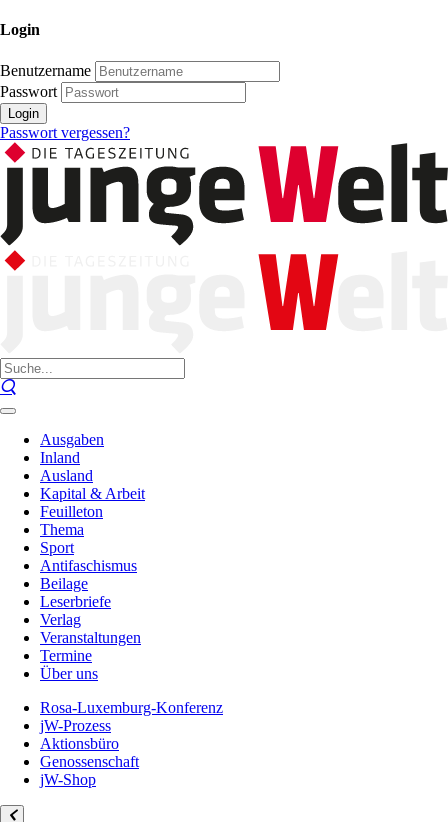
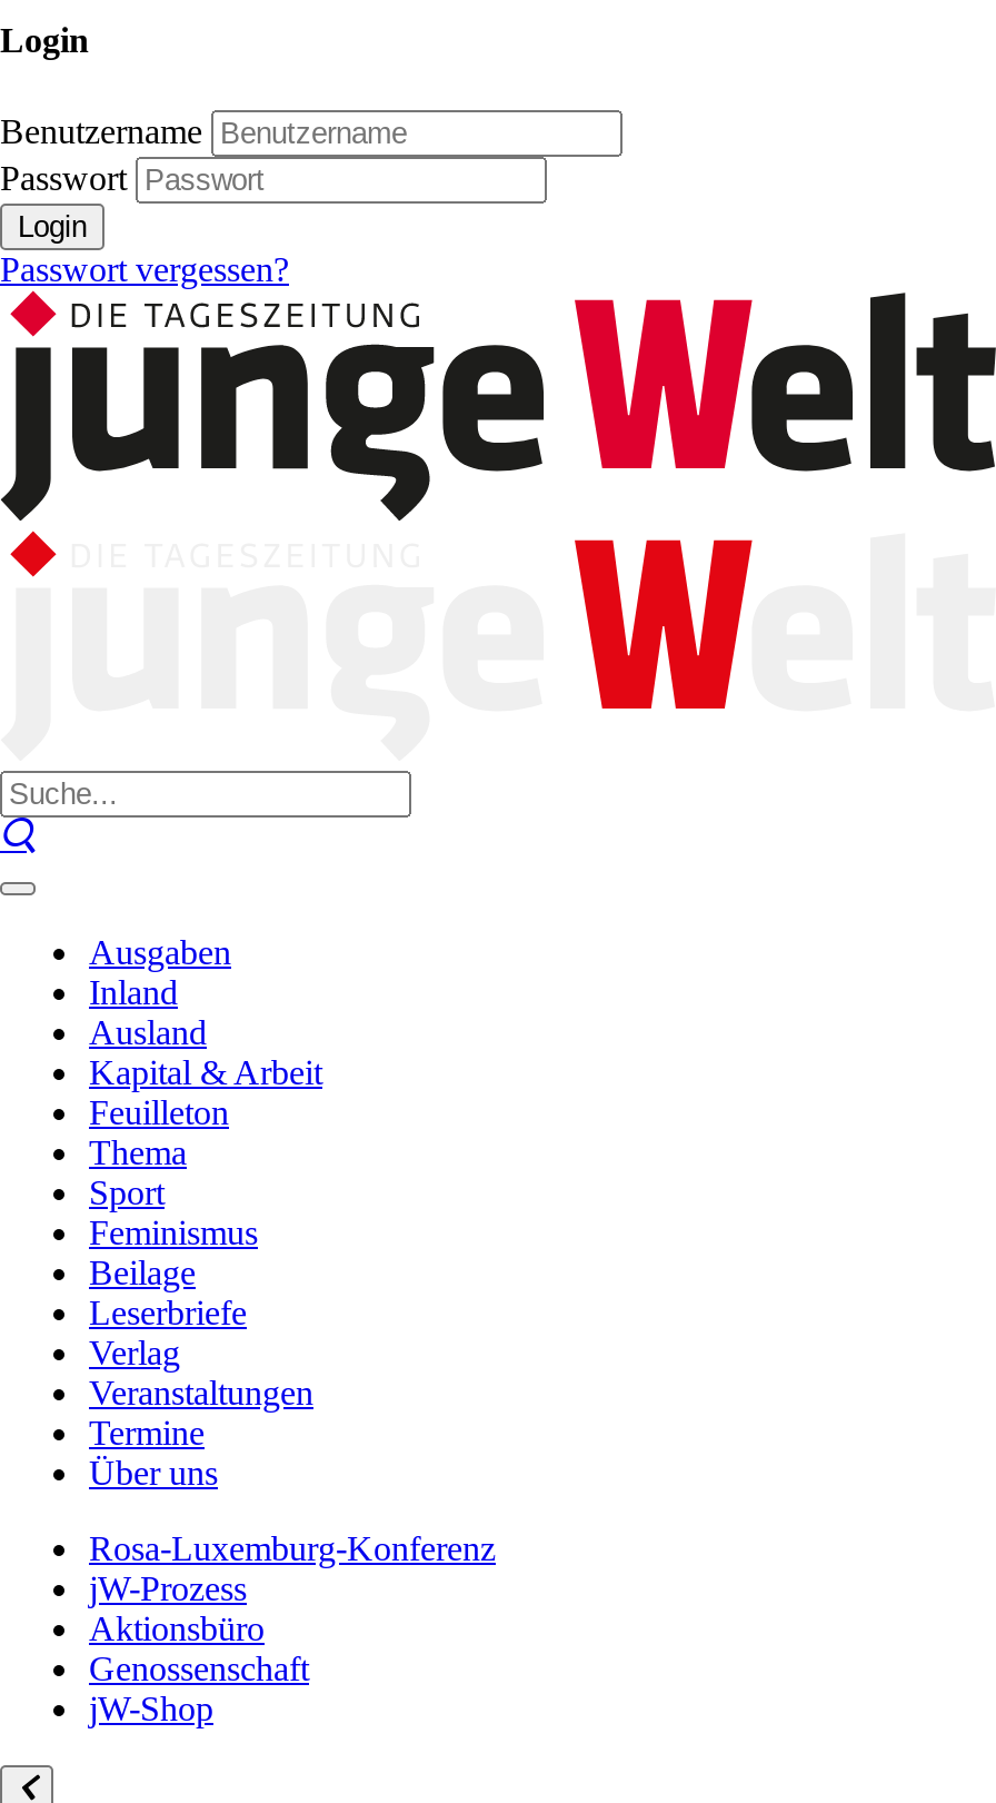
[40,557,137,574] Antifaschismus -> [89,1213,258,1251] Feminismus

